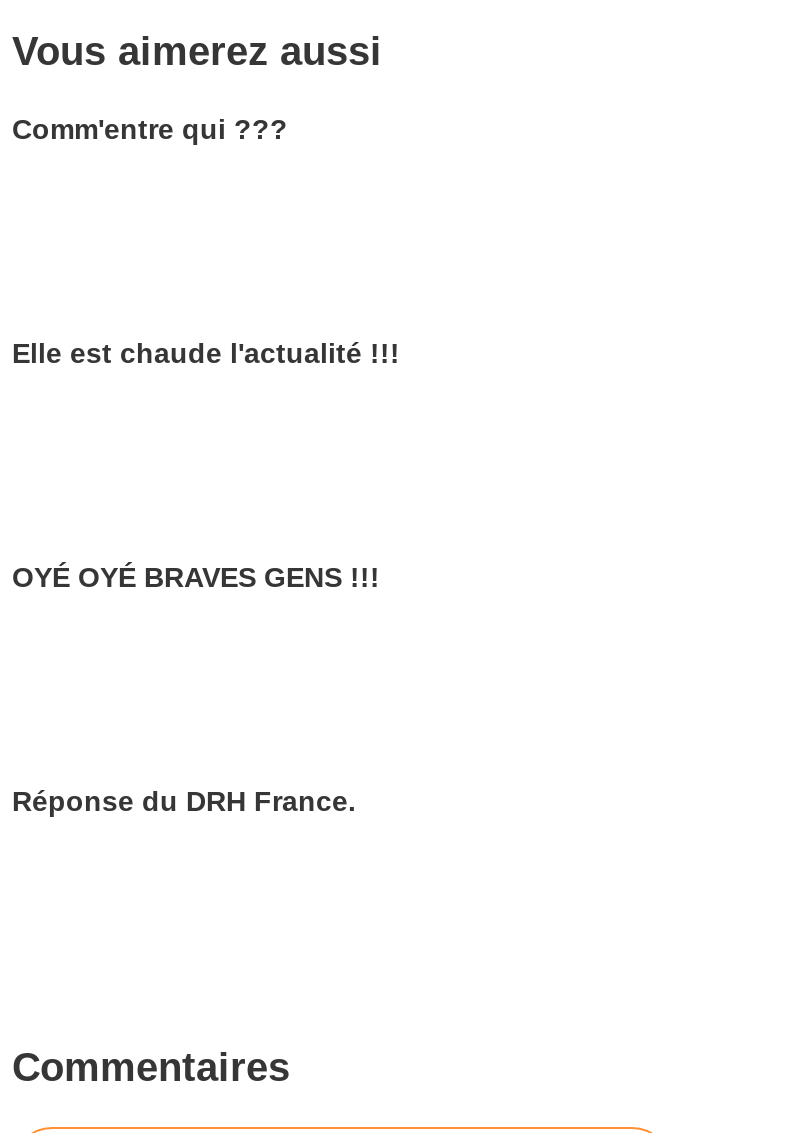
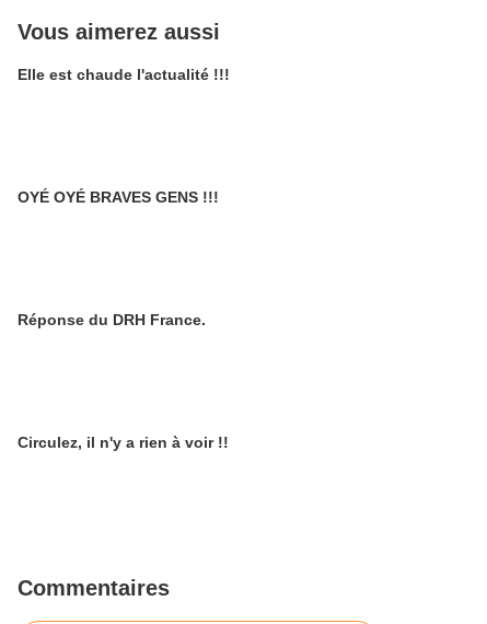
[12,113,288,145] Comm'entre qui ??? -> none
moved [12,337,400,817] -> [18,66,230,328]: Elle est chaude l'actualité !!! | OYÉ OYÉ BRAVES GENS !!! | Réponse du DRH France.
none -> [18,434,229,451] Circulez, il n'y a rien à voir !!

